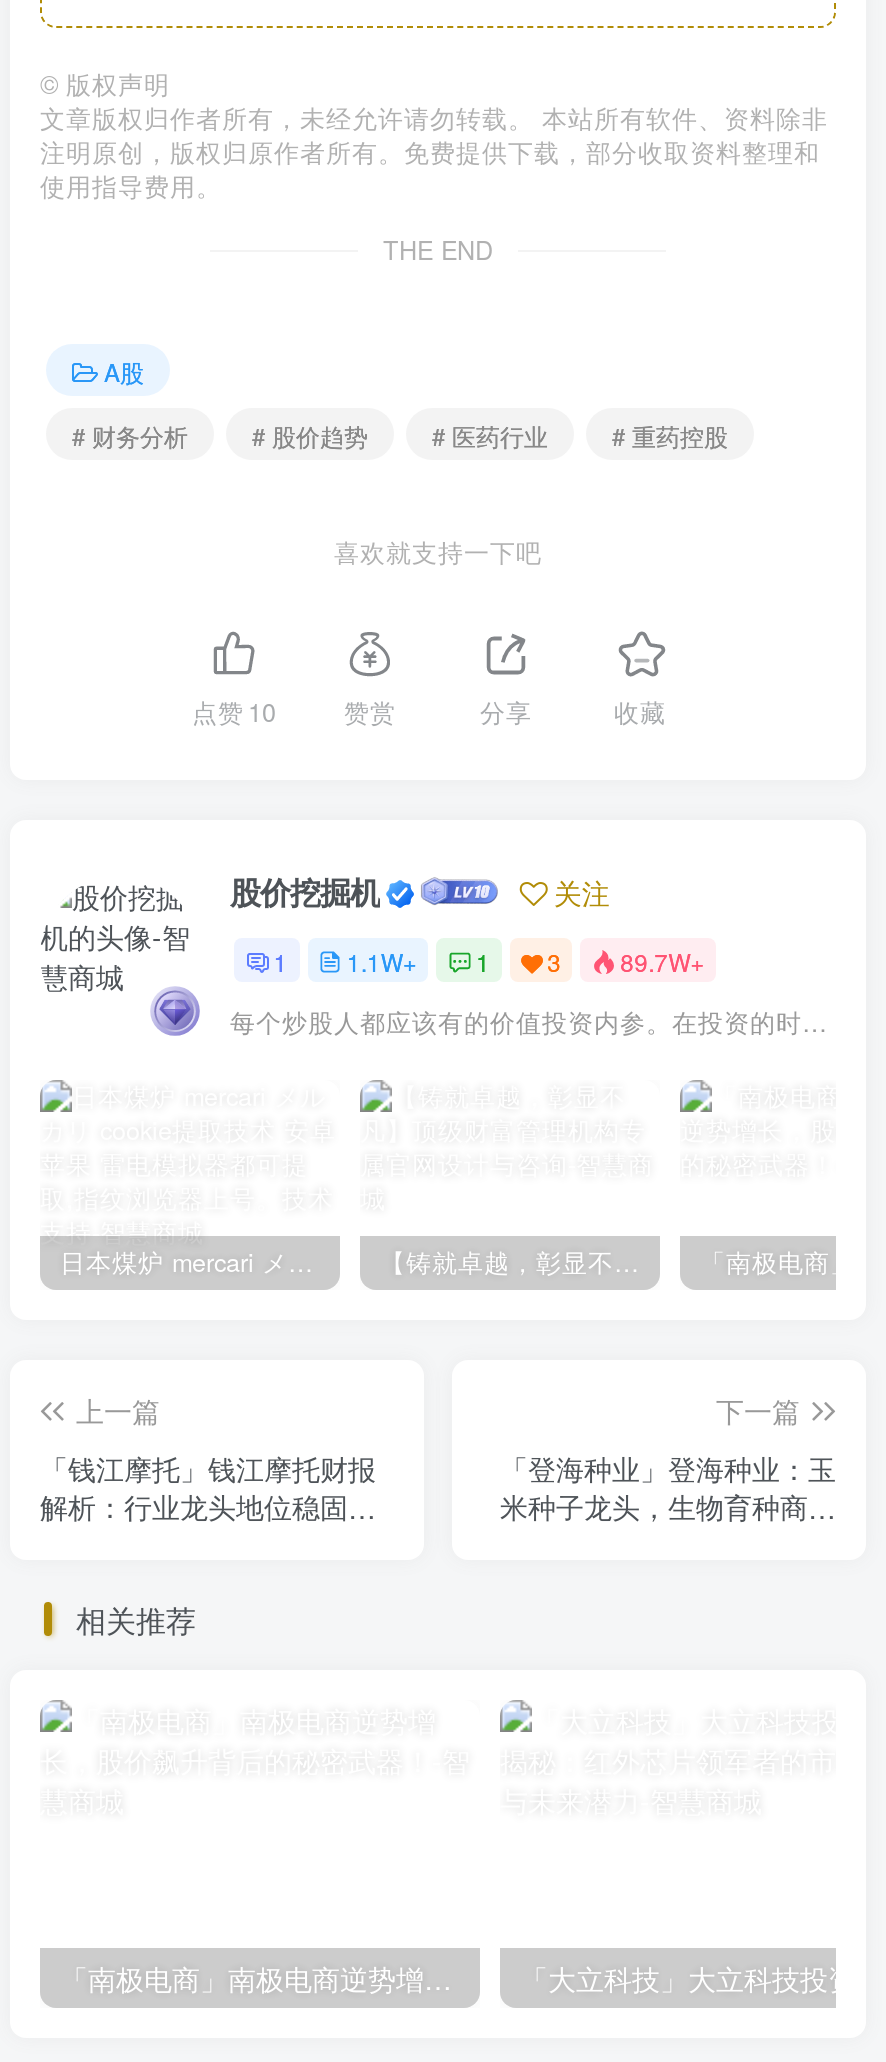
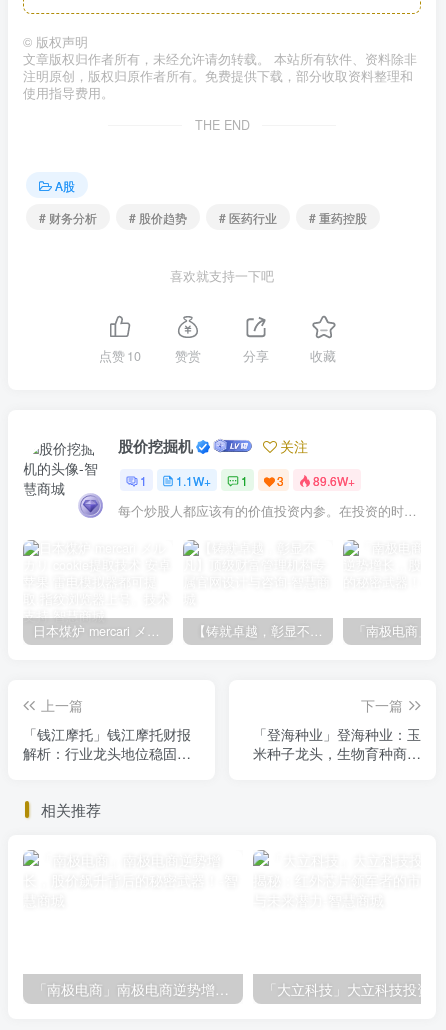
[274,943,704,977] 1 1.1W+ 1 3 89.7W+ -> [140,472,355,489] 1 1.1W+ 1 3 89.6W+

